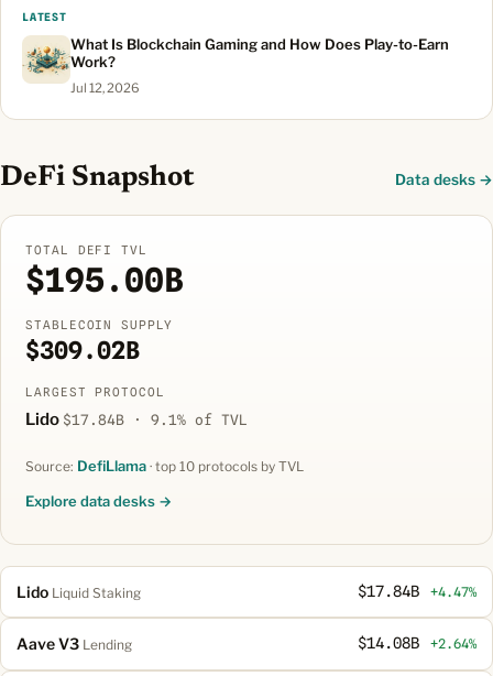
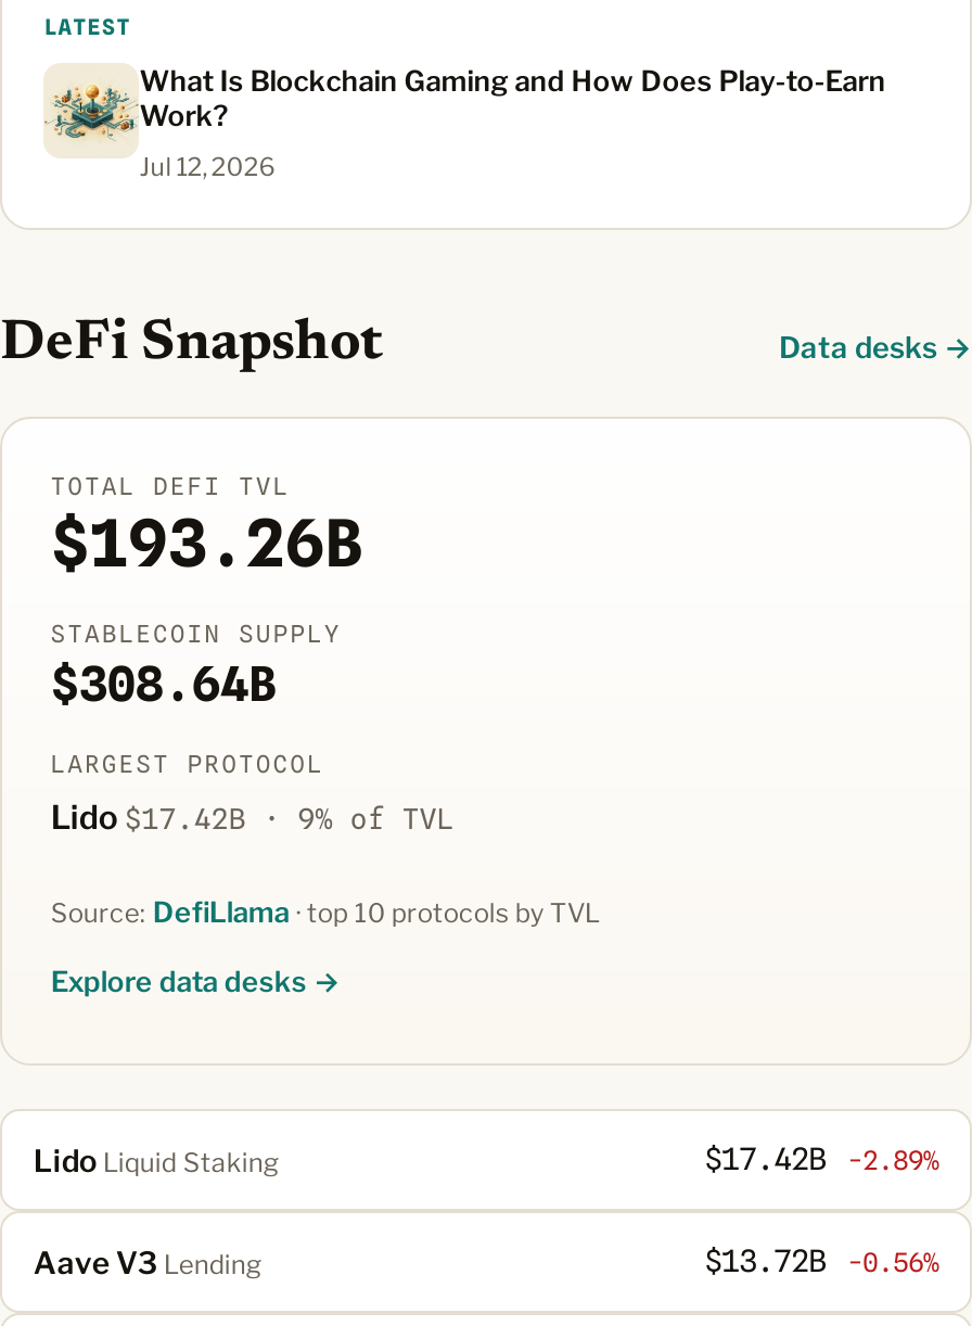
[26,259,184,299] $195.00B -> [51,505,363,583] $193.26B
[26,336,140,364] $309.02B -> [51,655,276,711] $308.64B
[26,409,248,429] Lido $17.84B · 9.1% of TVL -> [51,800,454,839] Lido $17.42B · 9% of TVL
[357,582,476,600] $17.84B | +4.47% -> [704,1142,939,1176] $17.42B | -2.89%
[357,634,476,652] $14.08B | +2.64% -> [704,1244,939,1279] $13.72B | -0.56%

